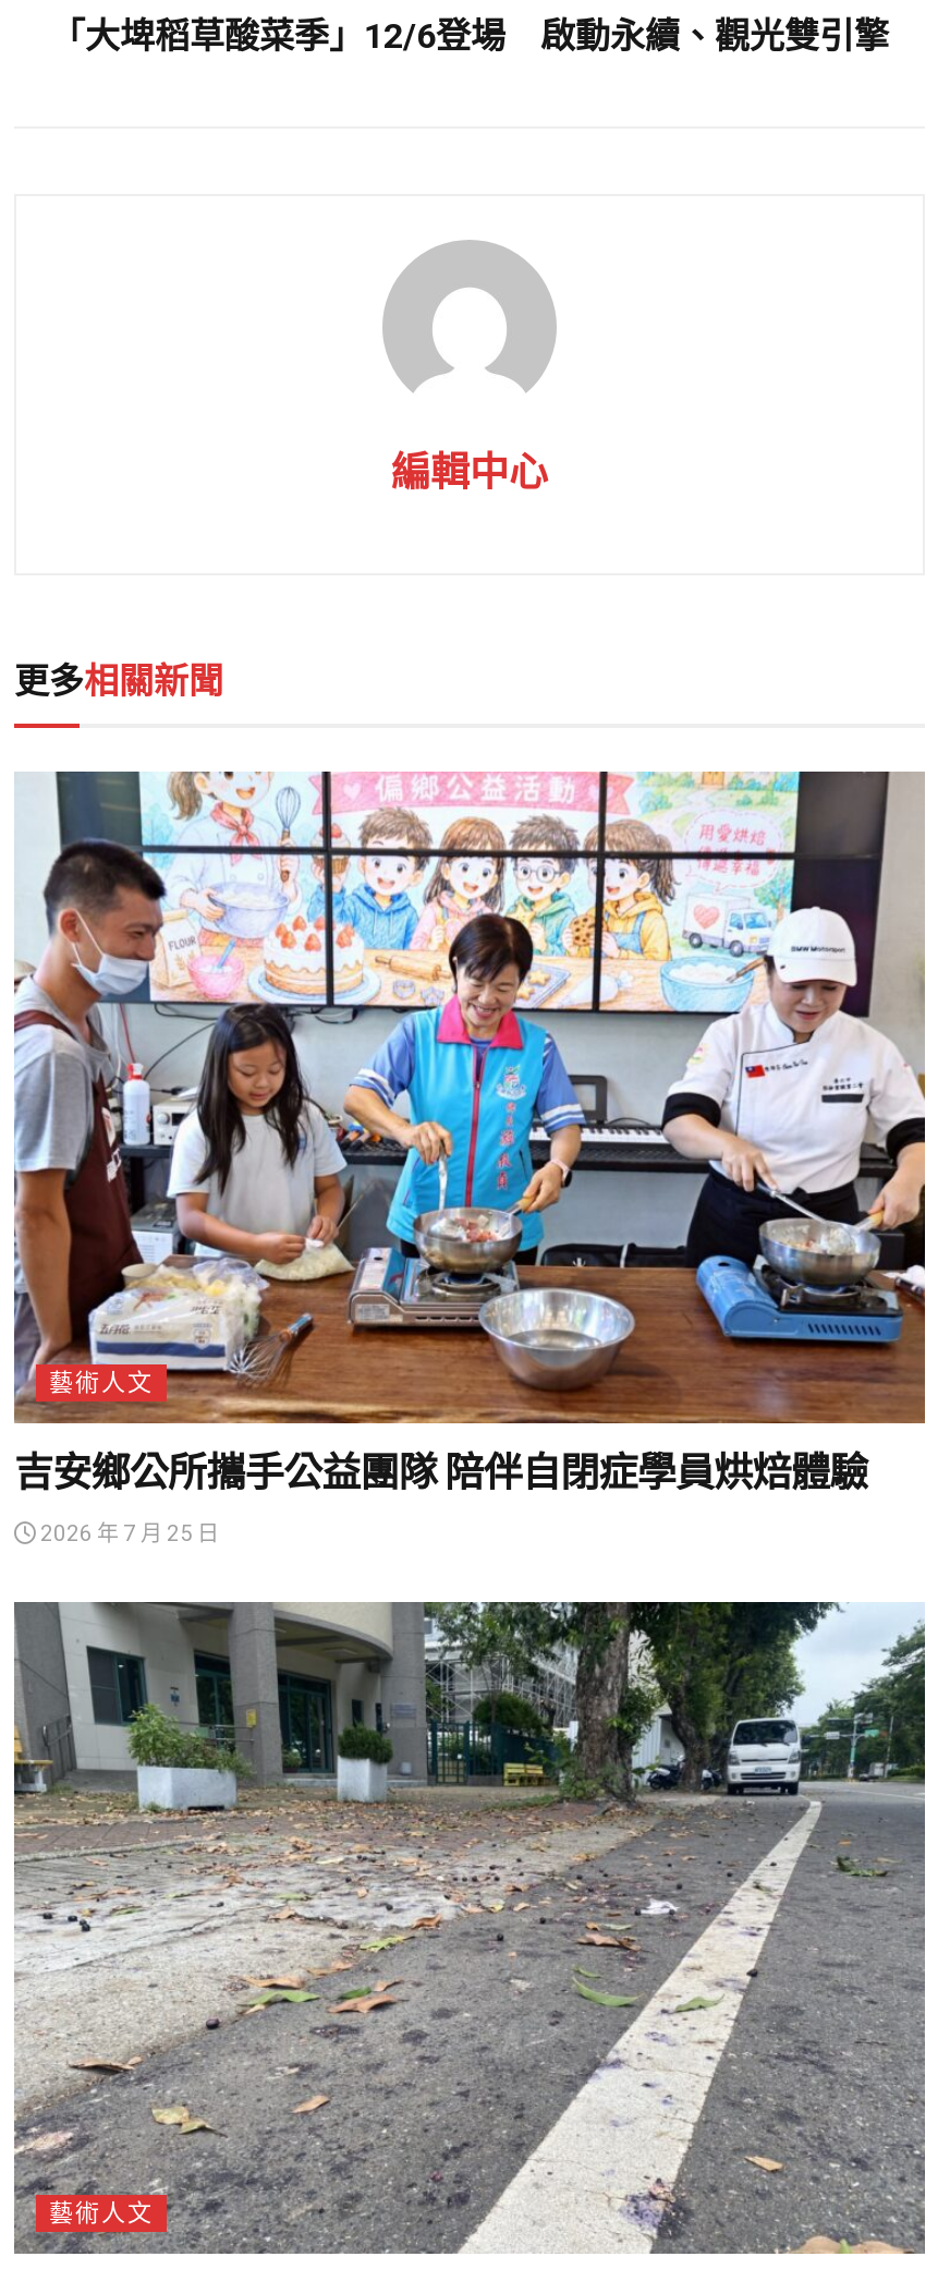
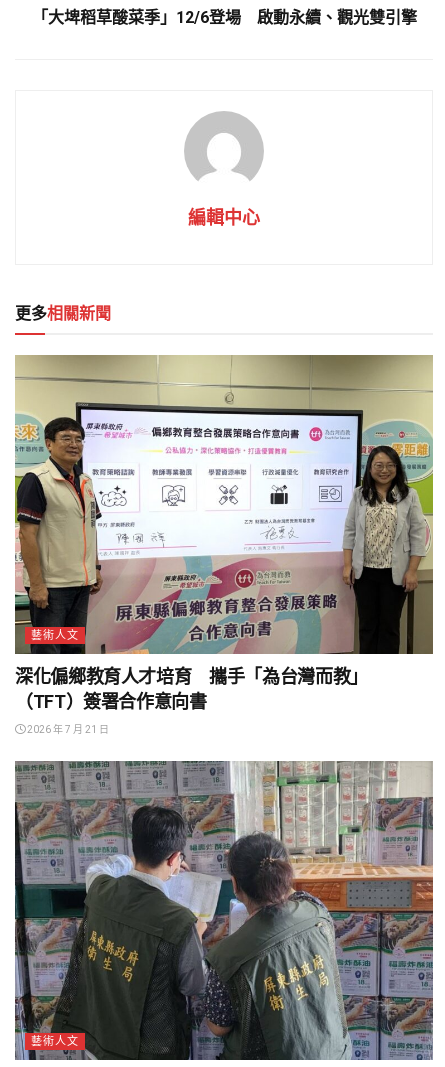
[12,769,927,1495] [image] | 吉安鄉公所攜手公益團隊 陪伴自閉症學員烘焙體驗 -> [14,354,434,712] [image] | 深化偏鄉教育人才培育 攜手「為台灣而教」 | （TFT）簽署合作意向書
[36,1521,219,1545] 2026 年 7 月 25 日 -> [25,724,109,735] 2026 年 7 月 21 日
[12,1600,925,2254] [image] -> [14,761,434,1061] [image]

